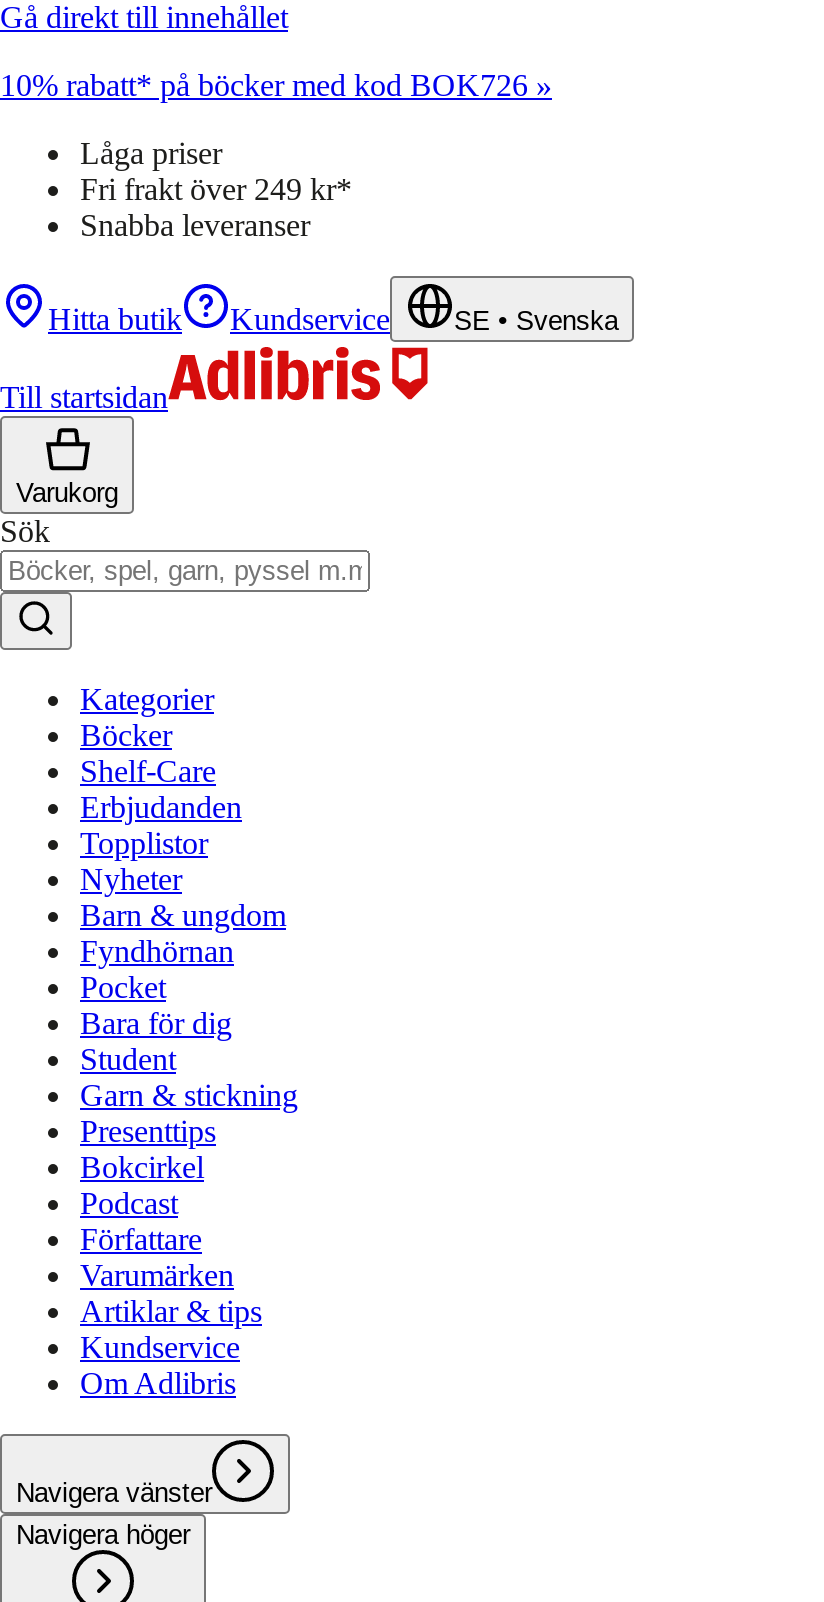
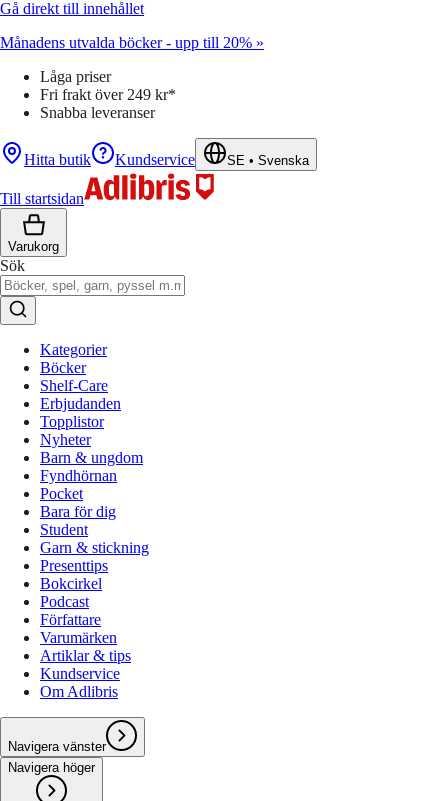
[0,68,552,102] 10% rabatt* på böcker med kod BOK726 » -> [0,34,264,51] Månadens utvalda böcker - upp till 20% »

